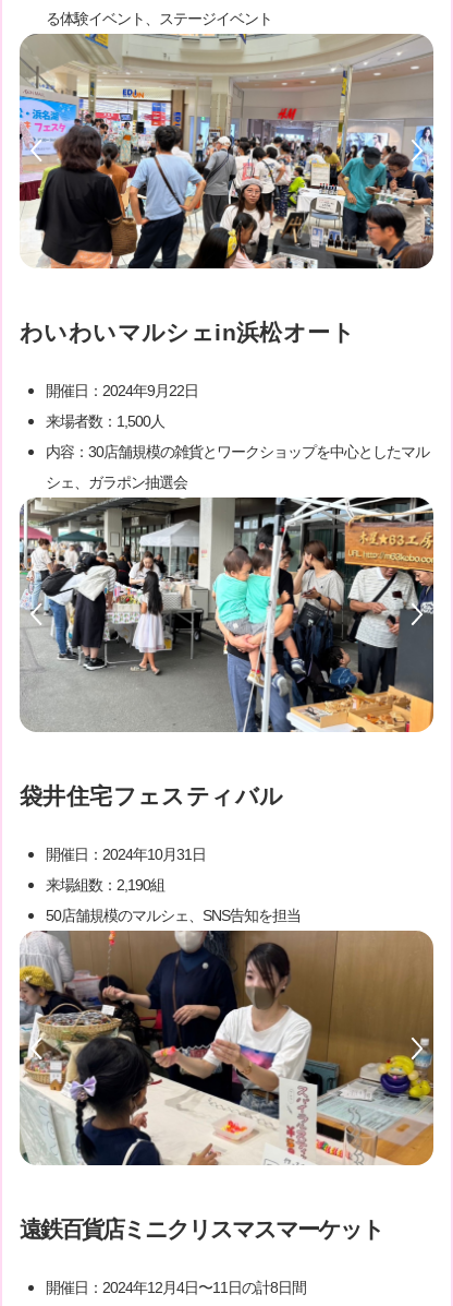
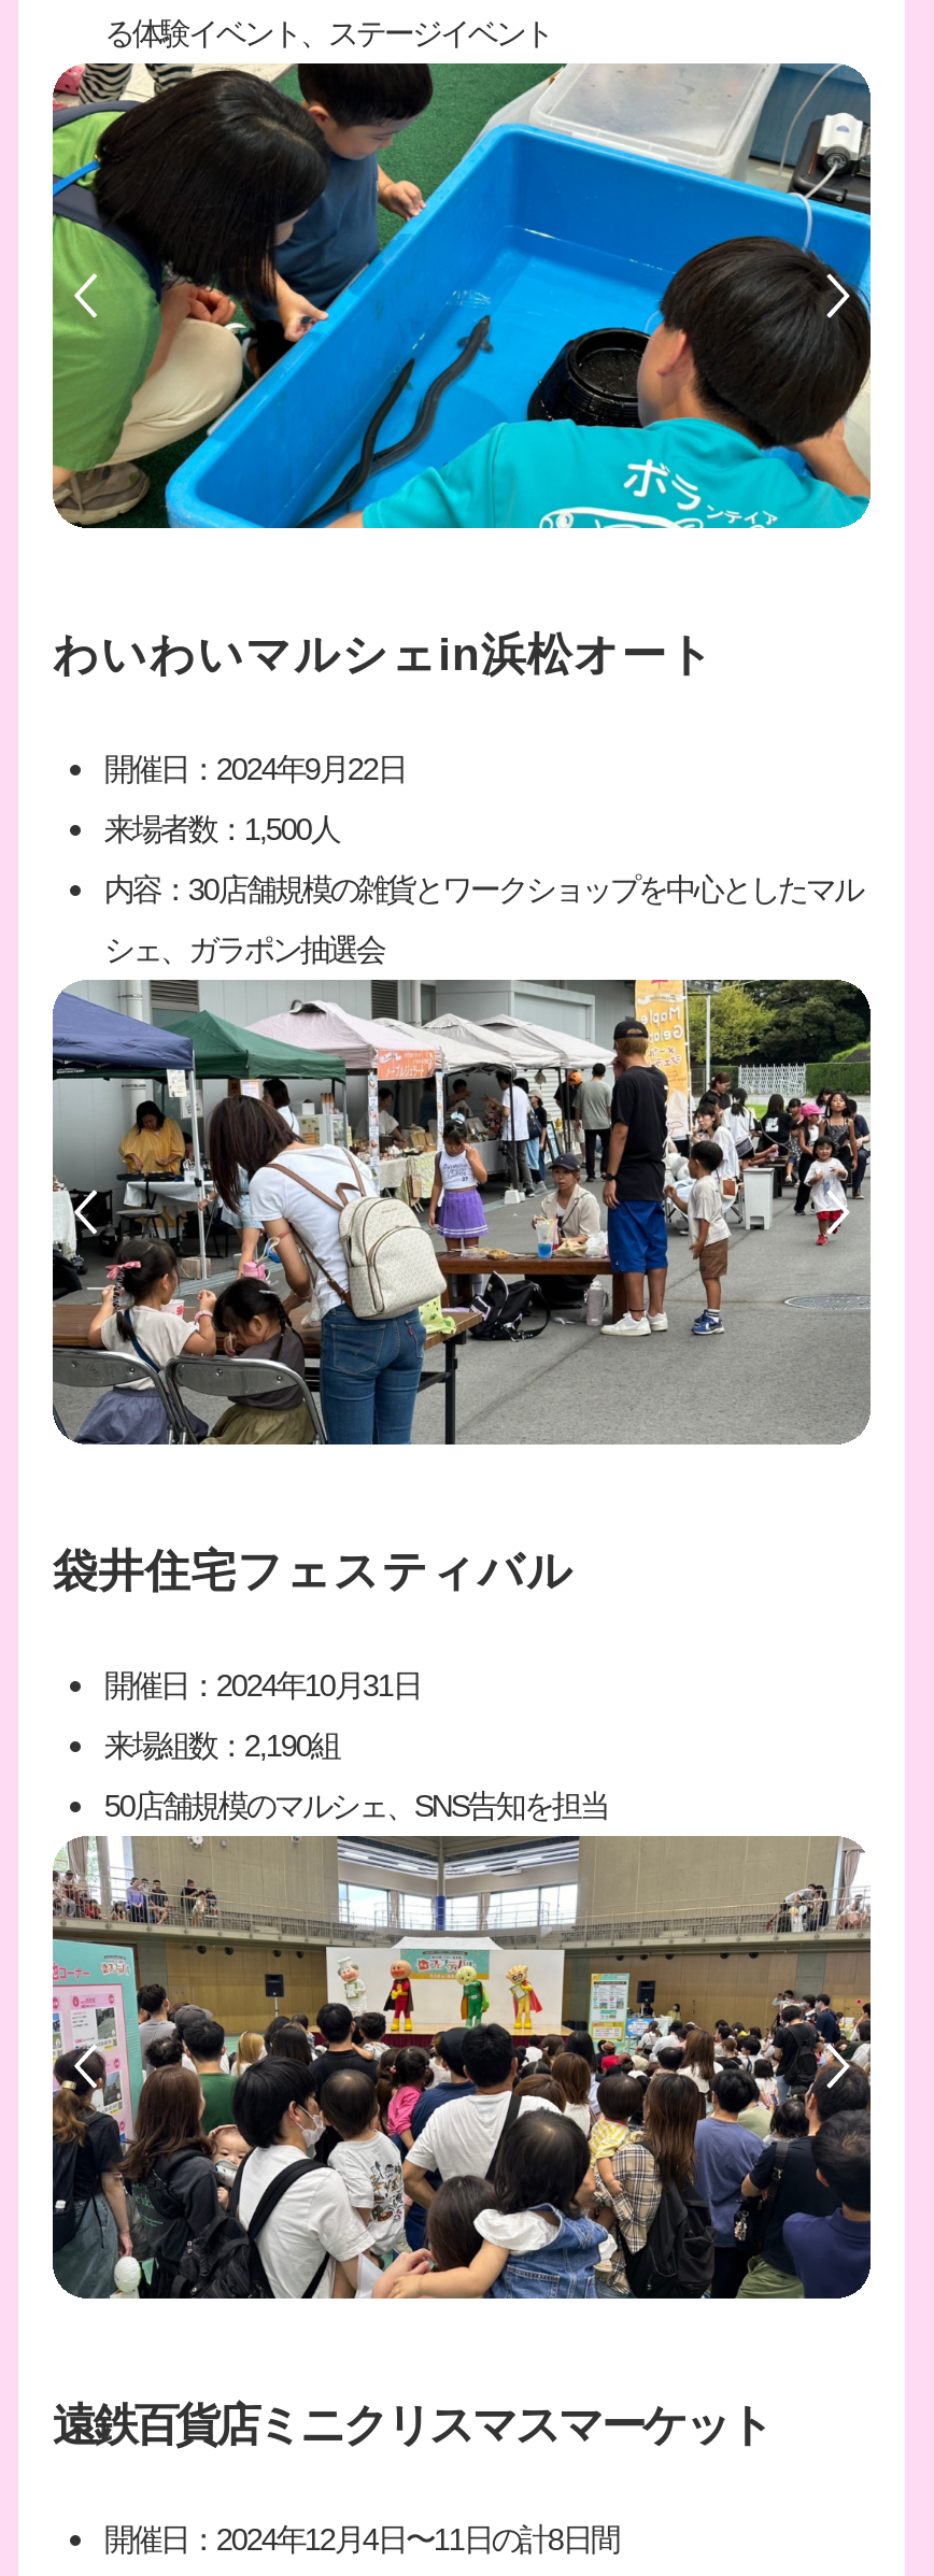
[19,33,434,269] [image] -> [51,61,873,530] [image]
[19,496,434,733] [image] -> [51,978,873,1444] [image]
[19,930,434,1166] [image] -> [51,1834,873,2301] [image]

